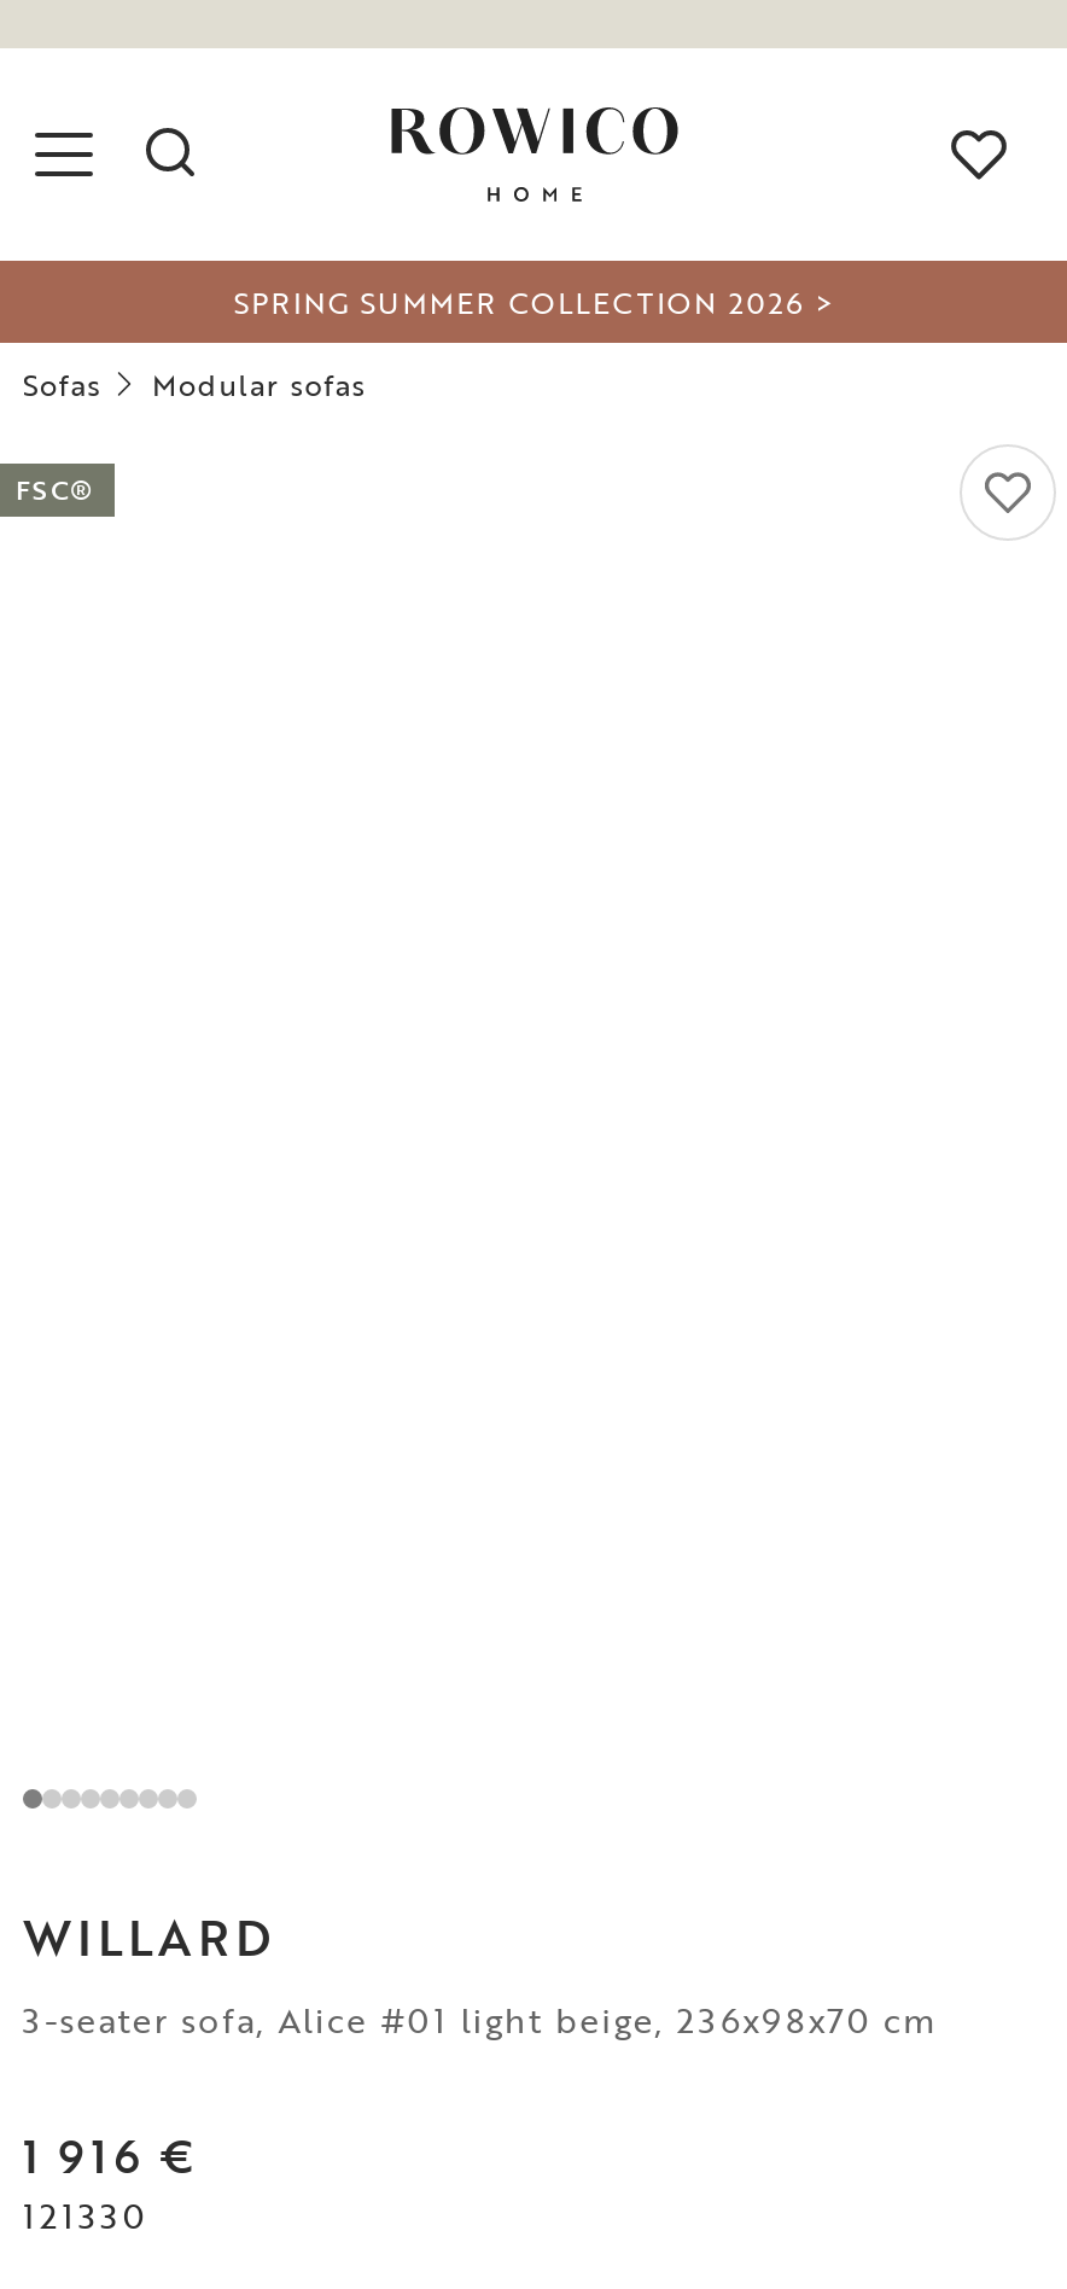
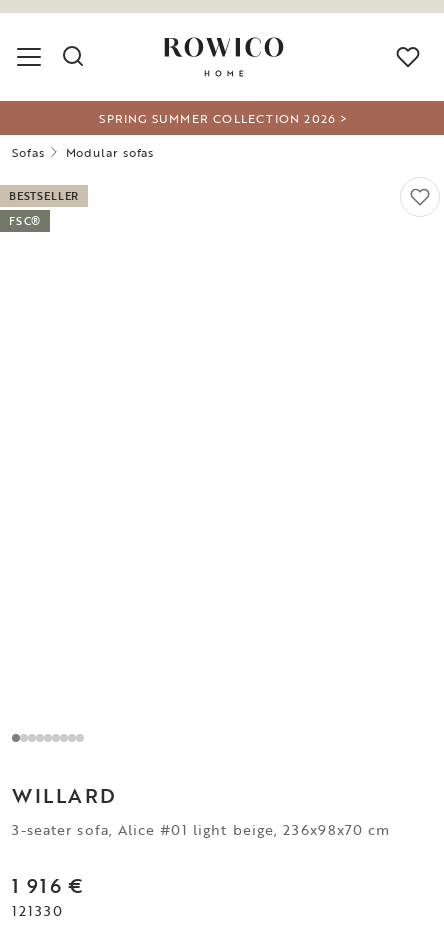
none -> [9,188,79,204] BESTSELLER
moved [16,471,94,509] -> [9,213,41,229]: FSC®

